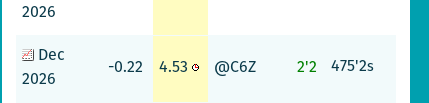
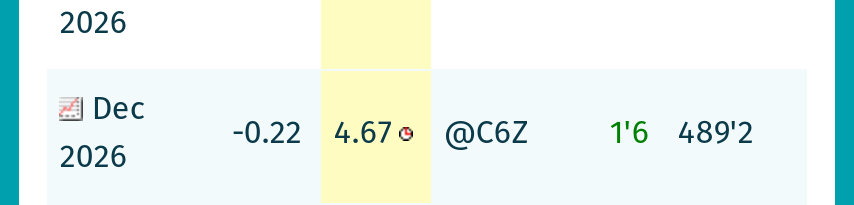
[108,59,256,75] -0.22 4.53 @C6Z -> [232,118,528,150] -0.22 4.67 @C6Z
[293,58,374,75] 2'2 | 475'2s -> [602,118,754,150] 1'6 | 489'2

